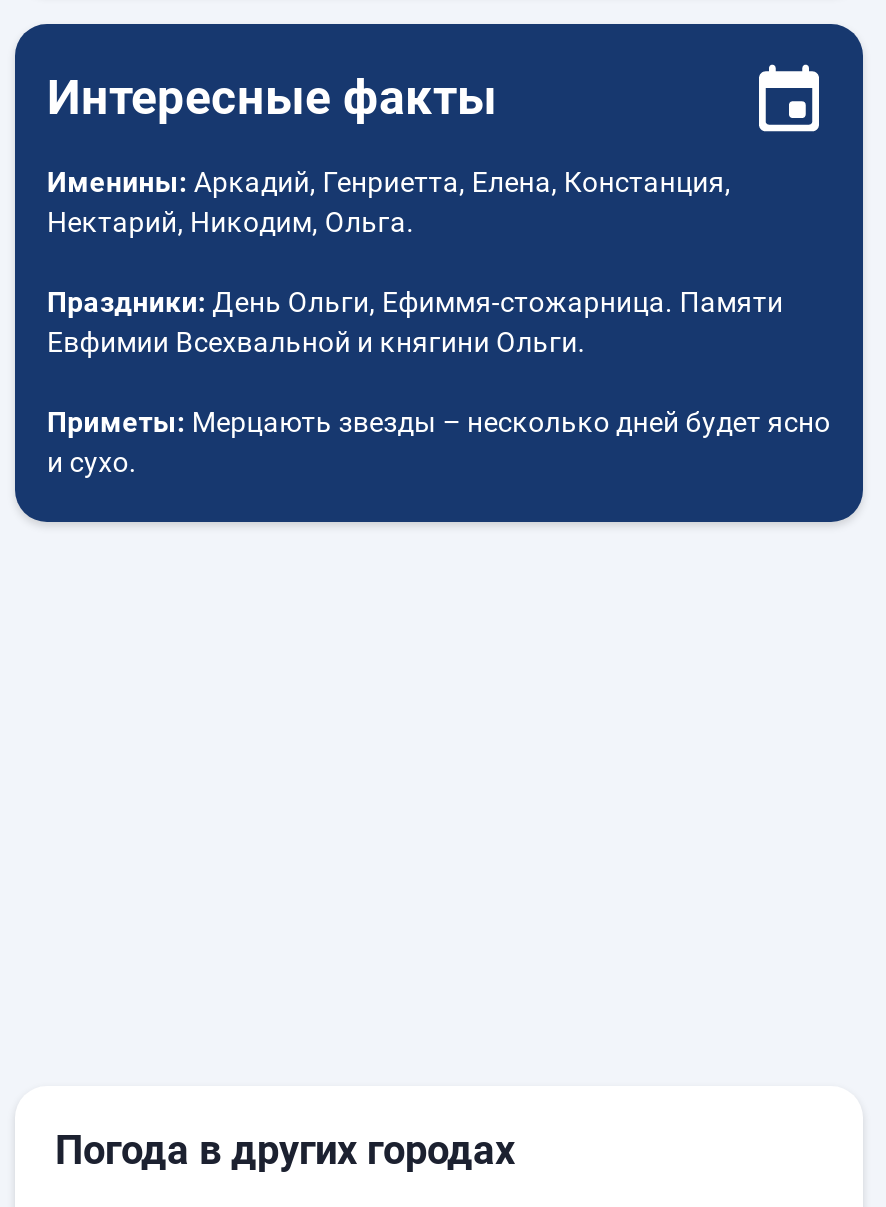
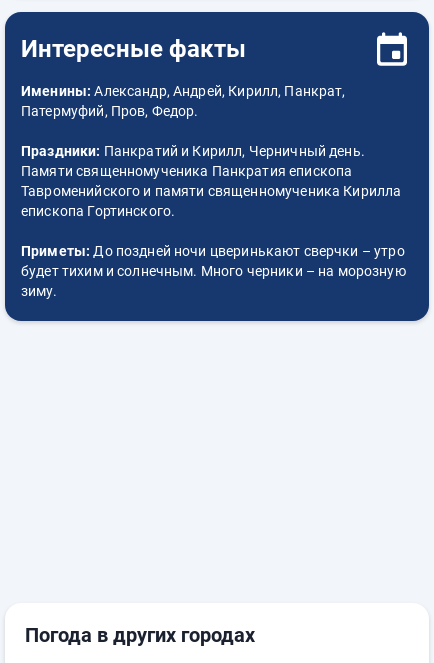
[47,166,731,238] Именины: Аркадий, Генриетта, Елена, Констанция, | Нектарий, Никодим, Ольга. -> [21,83,346,119] Именины: Александр, Андрей, Кирилл, Панкрат, | Патермуфий, Пров, Федор.
[47,286,783,358] Праздники: День Ольги, Ефиммя-стожарница. Памяти | Евфимии Всехвальной и княгини Ольги. -> [21,143,401,219] Праздники: Панкратий и Кирилл, Черничный день. | Памяти священномученика Панкратия епископа | Тавроменийского и памяти священномученика Кирилла | епископа Гортинского.
[47,406,831,478] Приметы: Мерцають звезды – несколько дней будет ясно | и сухо. -> [21,243,406,299] Приметы: До поздней ночи цверинькают сверчки – утро | будет тихим и солнечным. Много черники – на морозную | зиму.

